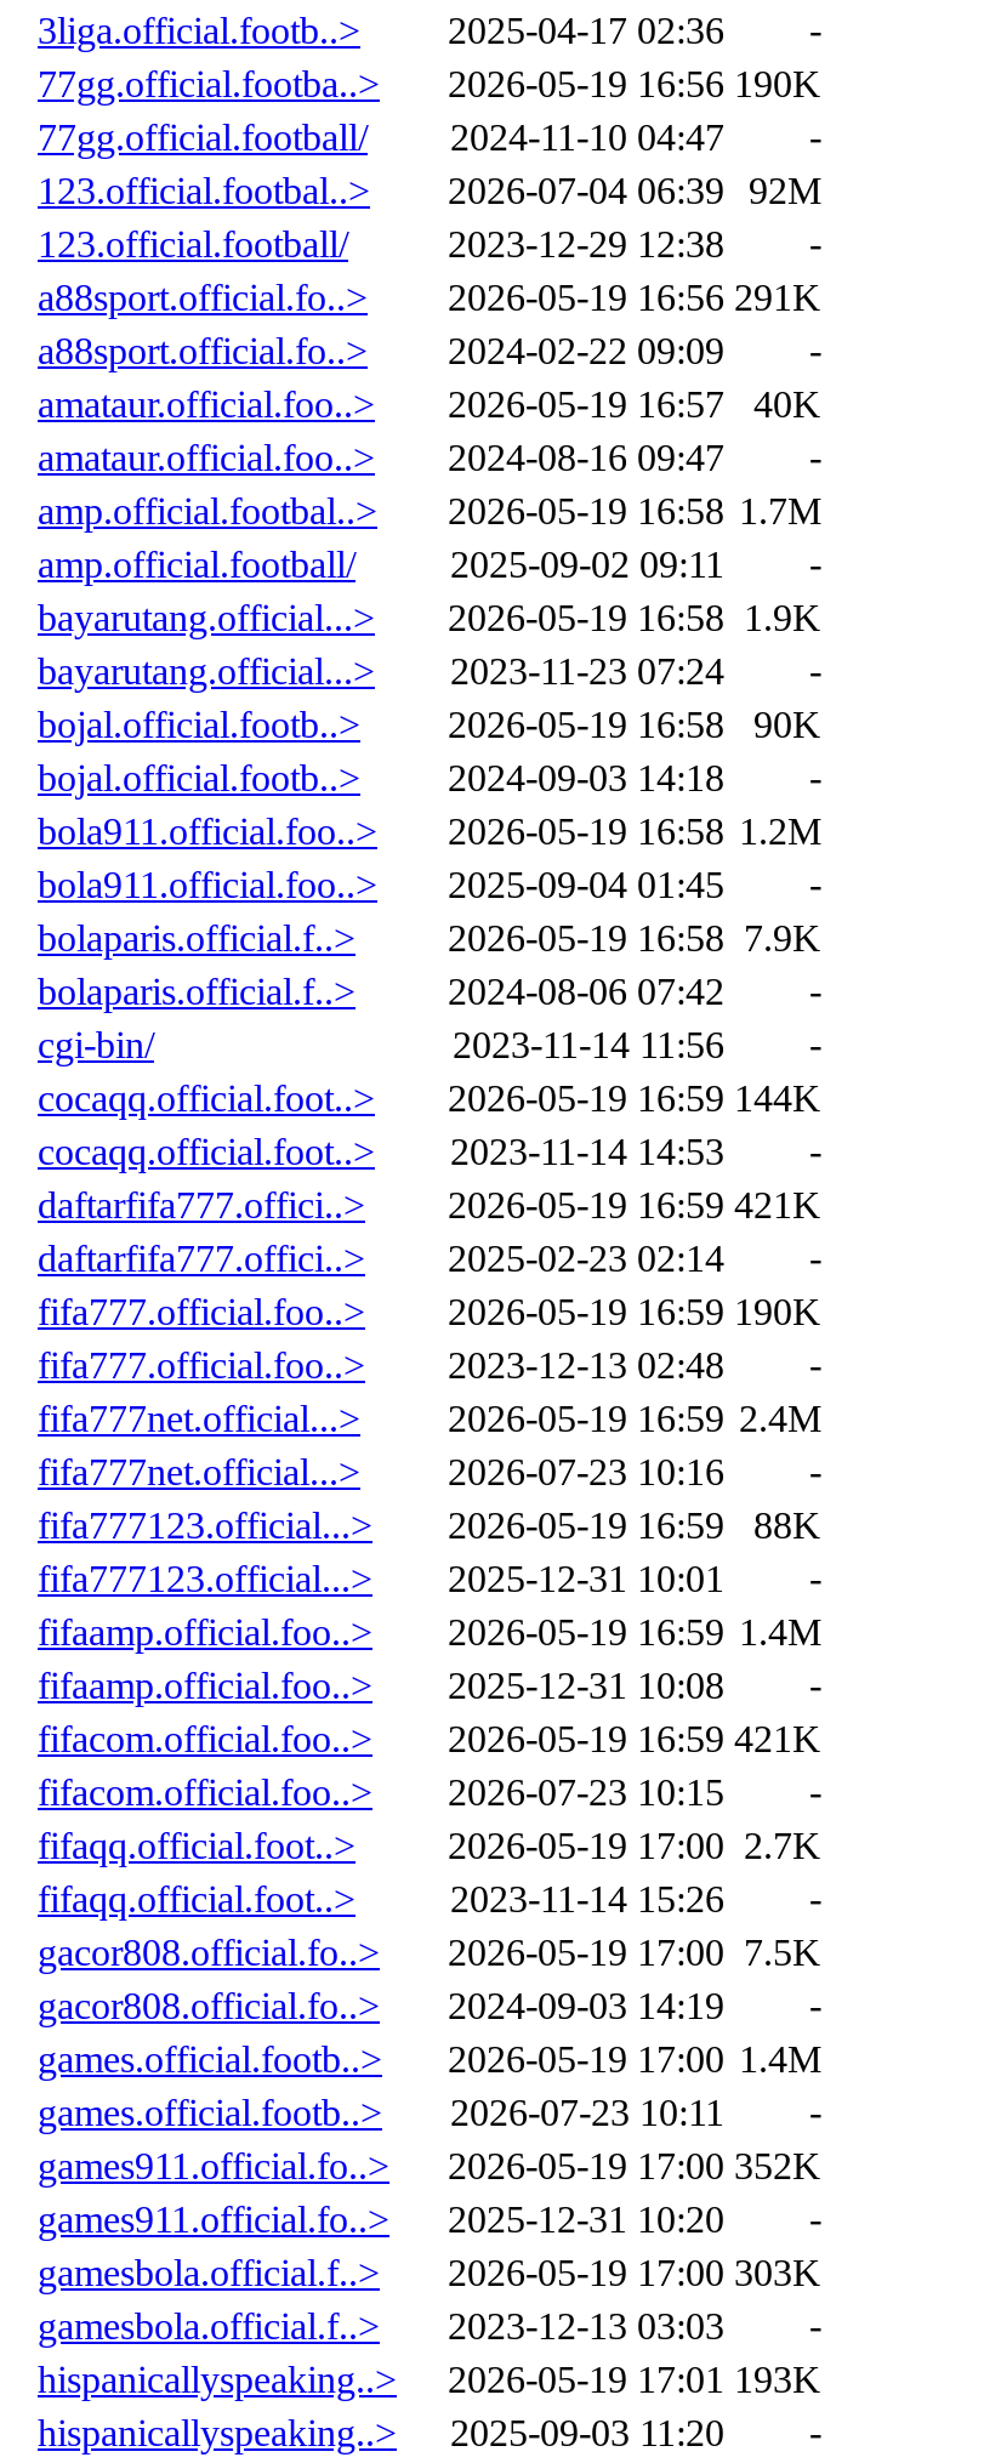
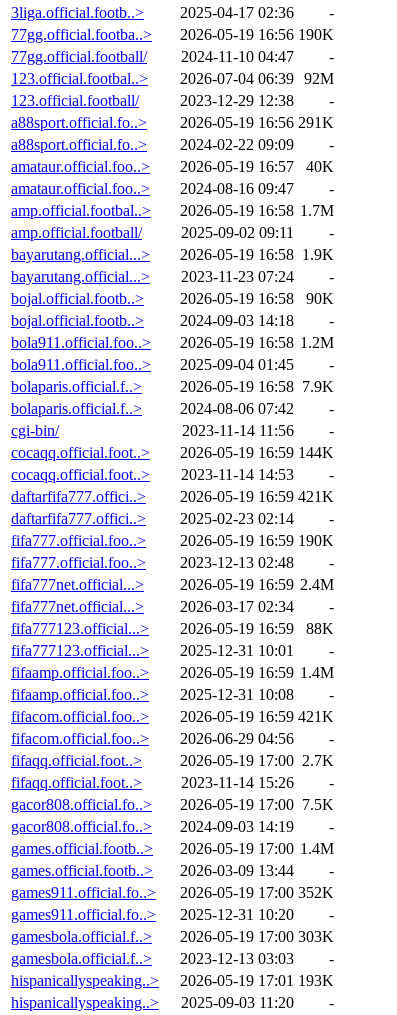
[448,1451,724,1492] 2026-07-23 10:16 -> [180,598,294,615] 2026-03-17 02:34
[38,1771,724,1812] fifacom.official.foo..> 2026-07-23 10:15 -> [11,730,294,747] fifacom.official.foo..> 2026-06-29 04:56
[38,2091,724,2133] games.official.footb..> 2026-07-23 10:11 -> [11,862,294,879] games.official.footb..> 2026-03-09 13:44

